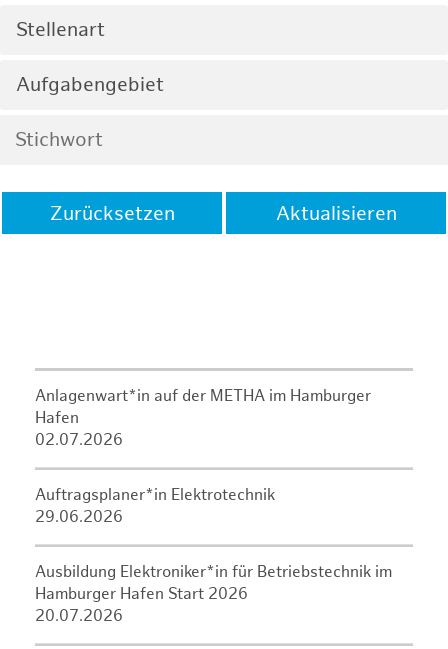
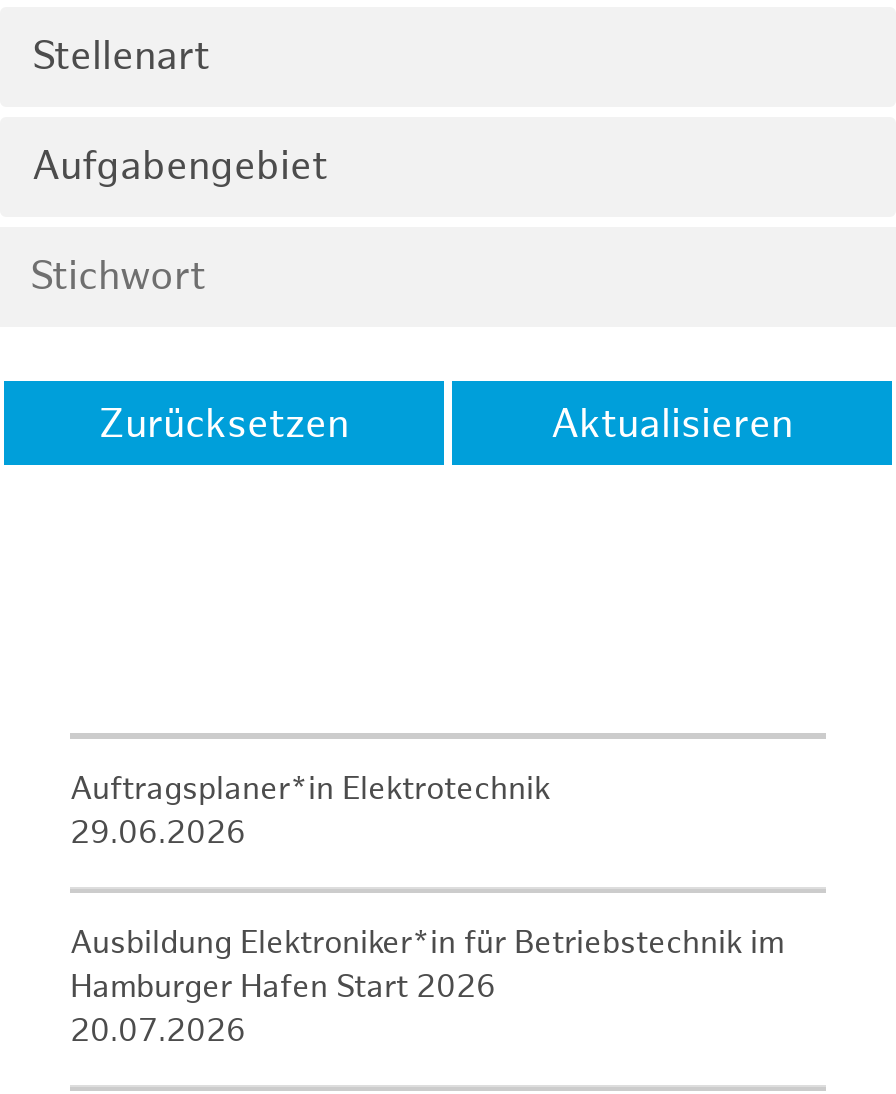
[35,387,371,450] Anlagenwart*in auf der METHA im Hamburger | Hafen | 02.07.2026 -> none

